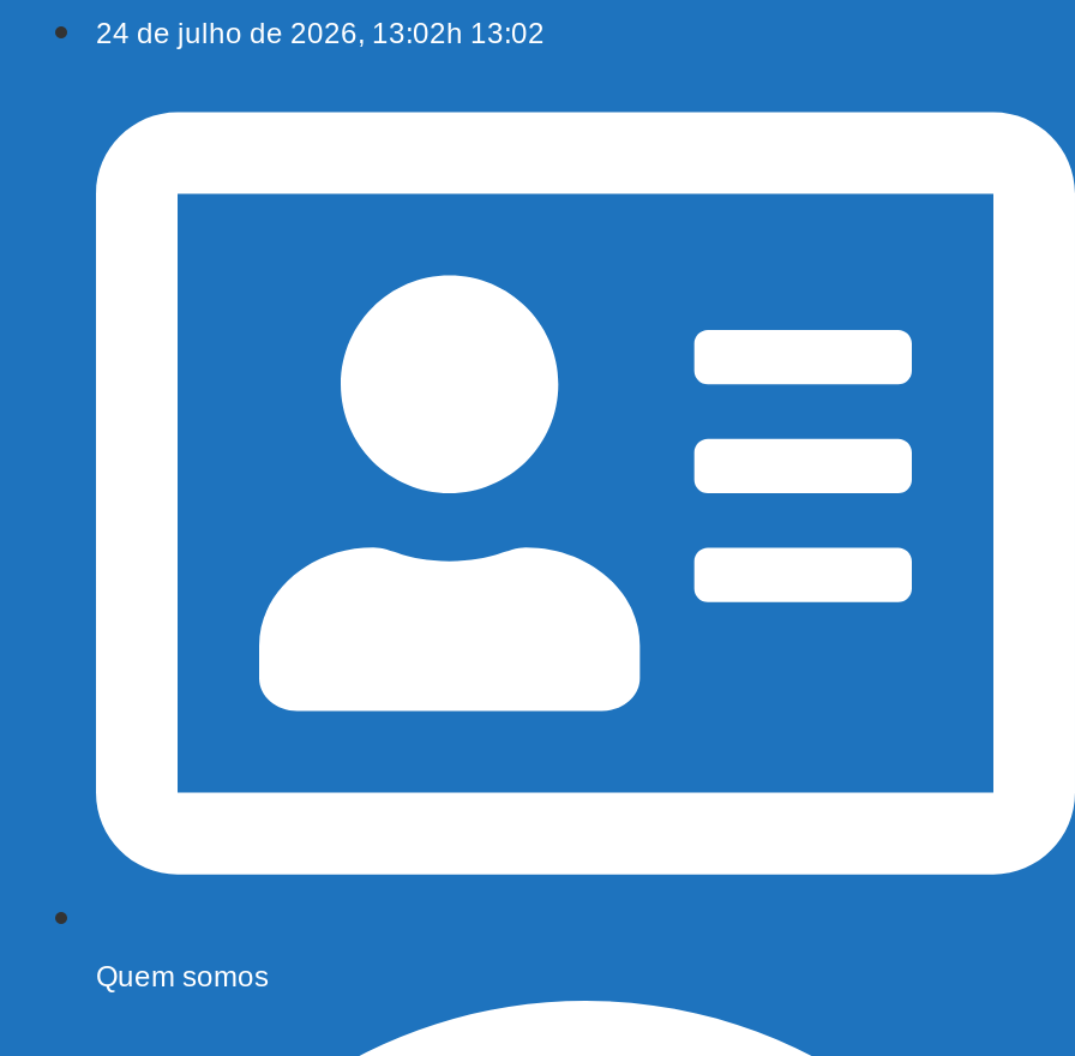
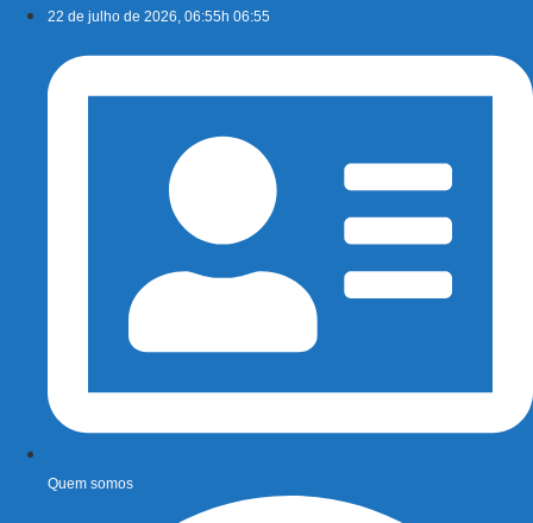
[96,17,545,50] 24 de julho de 2026, 13:02h 13:02 -> [48,8,270,25] 22 de julho de 2026, 06:55h 06:55

